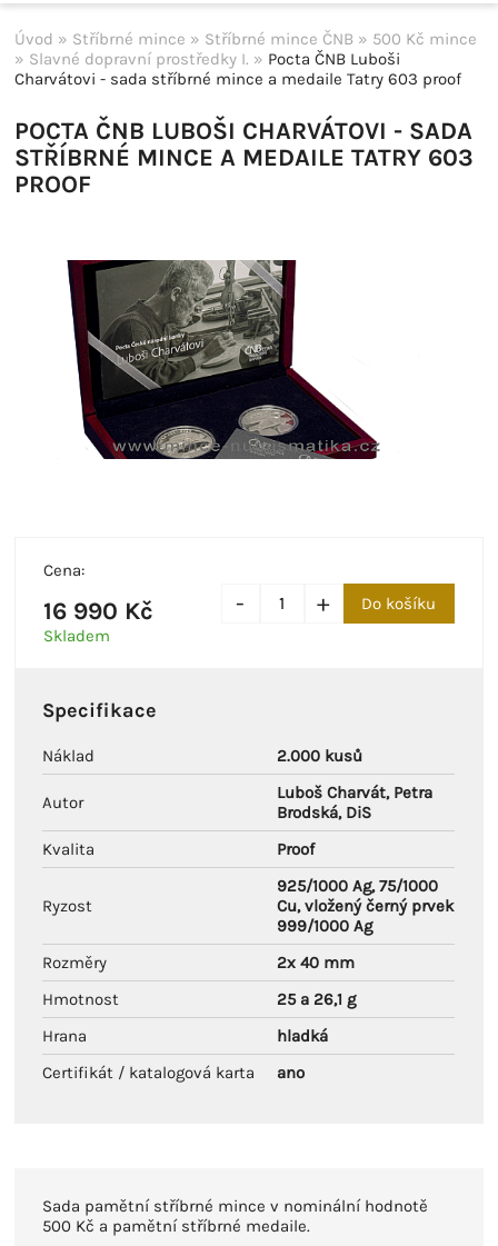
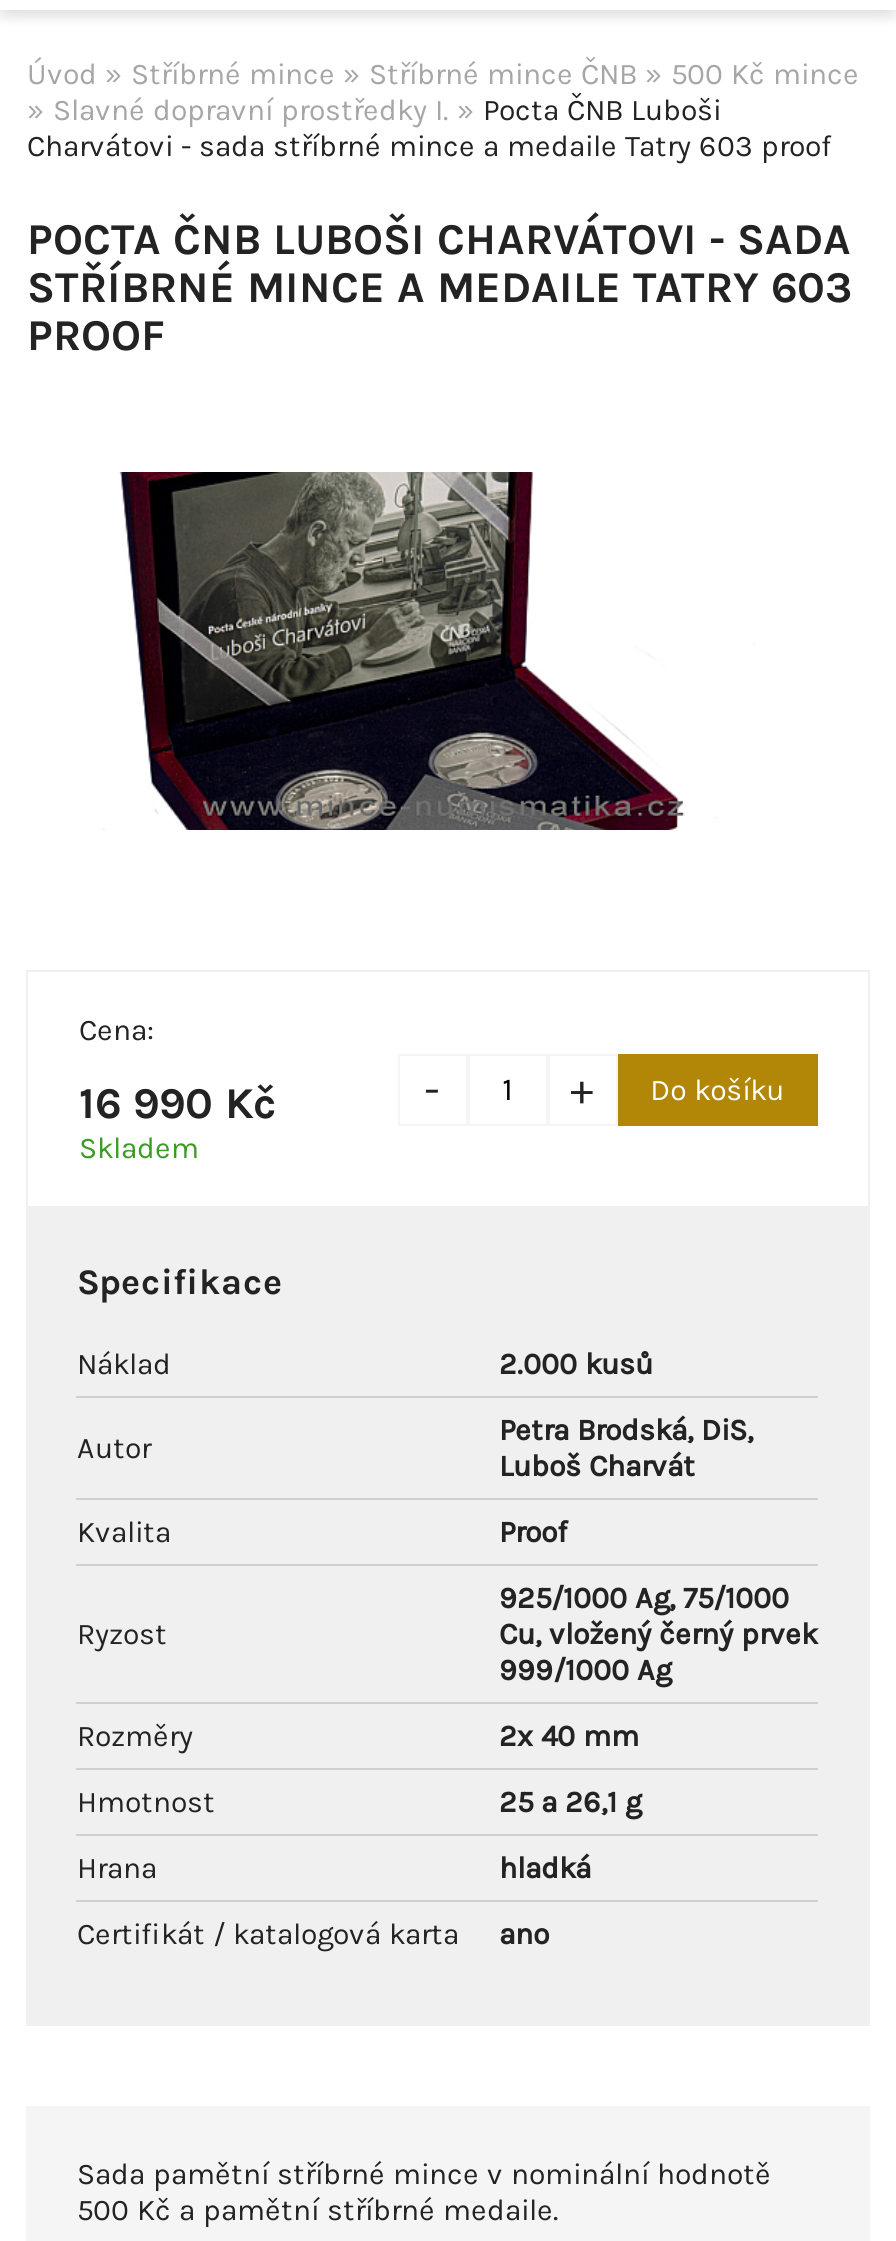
[277,783,433,823] Luboš Charvát, Petra | Brodská, DiS -> [499,1412,753,1484] Petra Brodská, DiS, | Luboš Charvát

